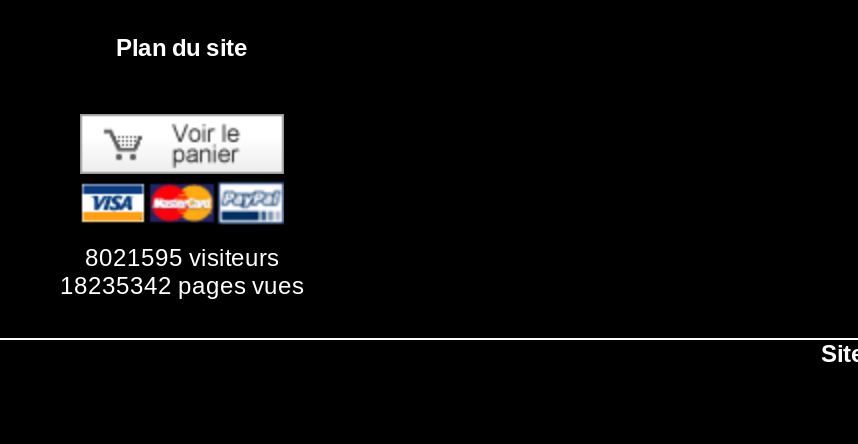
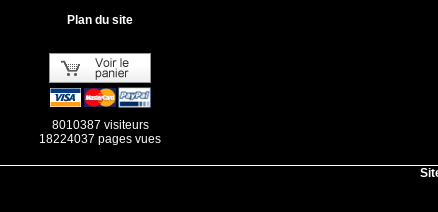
[85,244,279,272] 8021595 visiteurs -> [51,118,148,132] 8010387 visiteurs
[60,272,304,300] 18235342 pages vues -> [39,132,161,146] 18224037 pages vues

